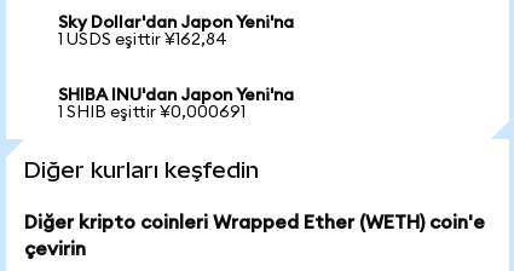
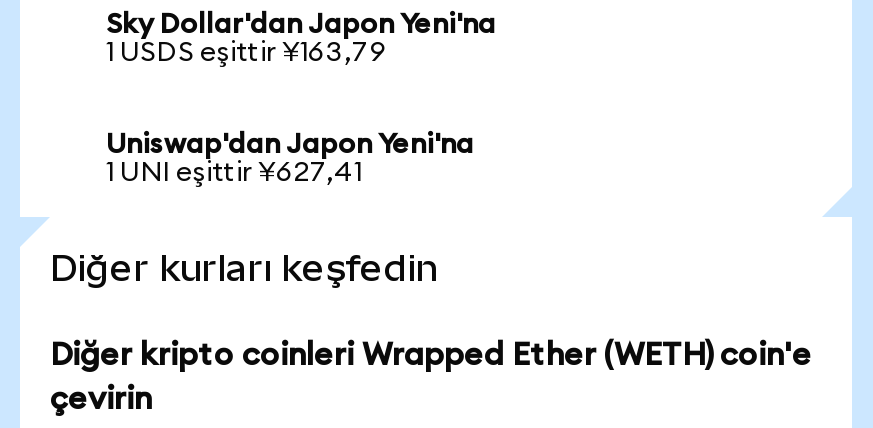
[58,31,227,48] 1 USDS eşittir ¥162,84 -> [106,39,388,67] 1 USDS eşittir ¥163,79
[58,87,294,121] SHIBA INU'dan Japon Yeni'na | 1 SHIB eşittir ¥0,000691 -> [106,131,474,187] Uniswap'dan Japon Yeni'na | 1 UNI eşittir ¥627,41

